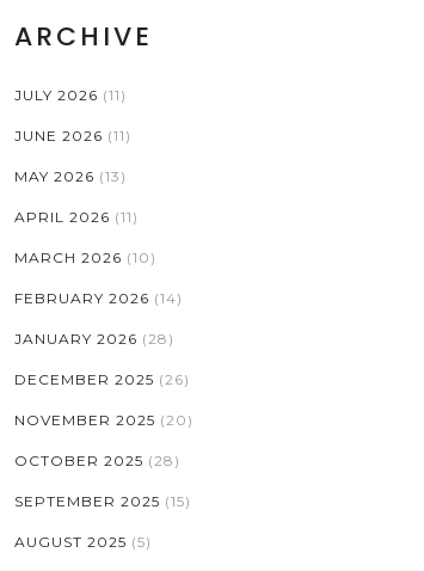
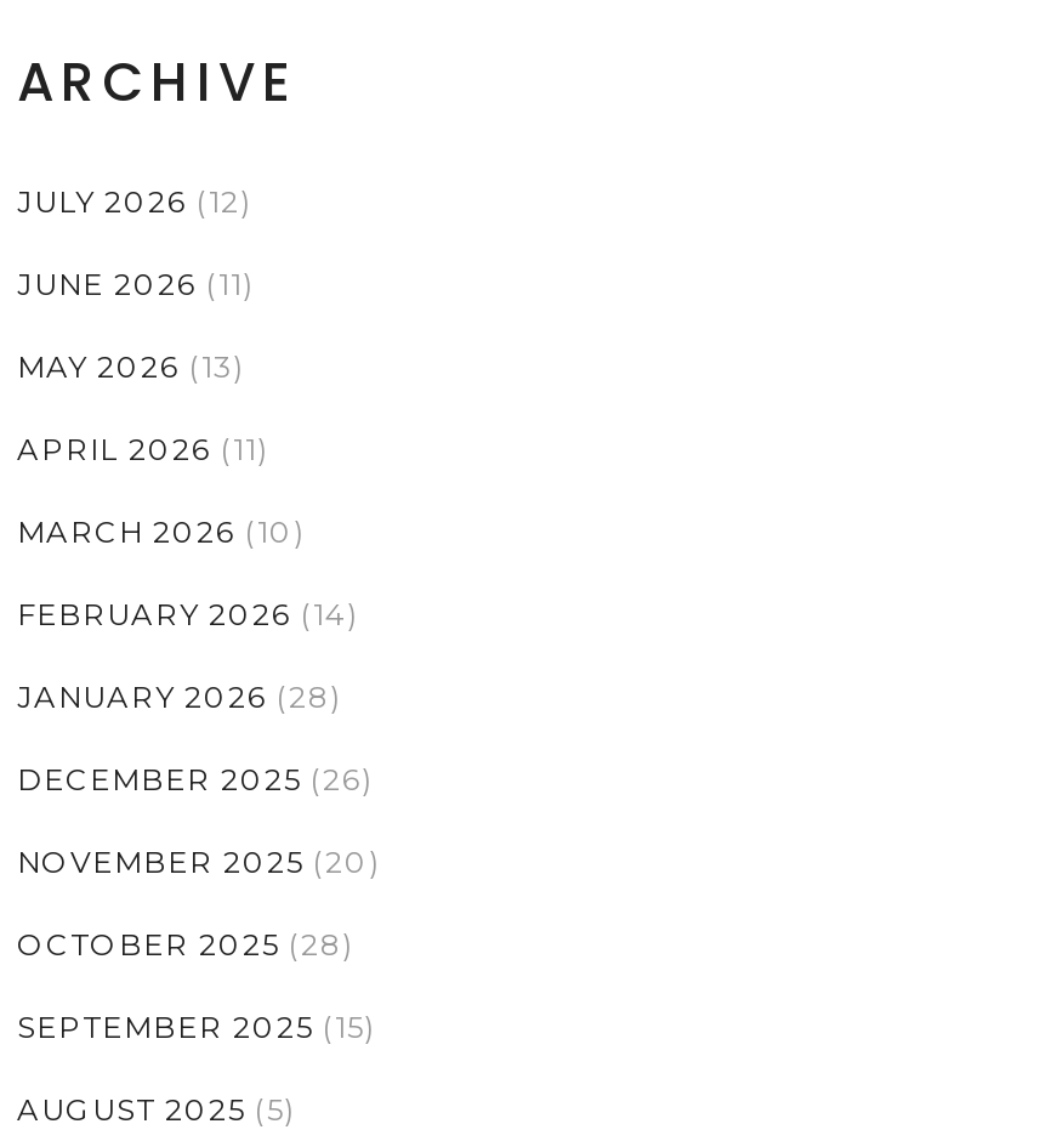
[14,86,127,104] JULY 2026 (11) -> [17,184,252,220] JULY 2026 (12)

